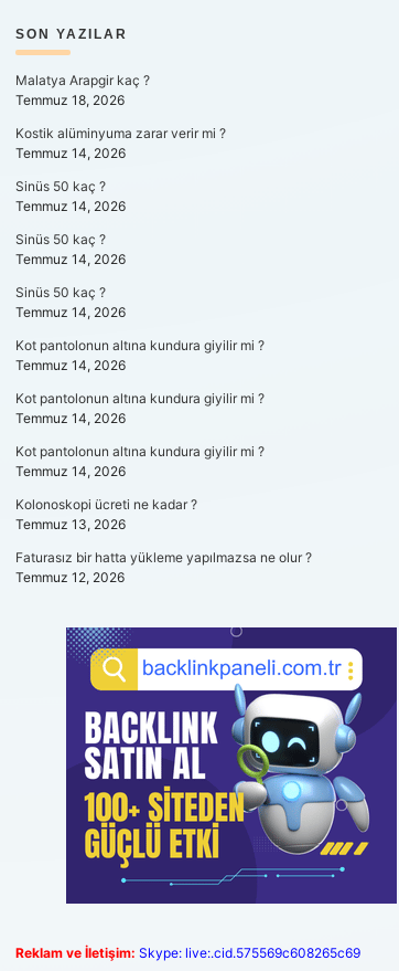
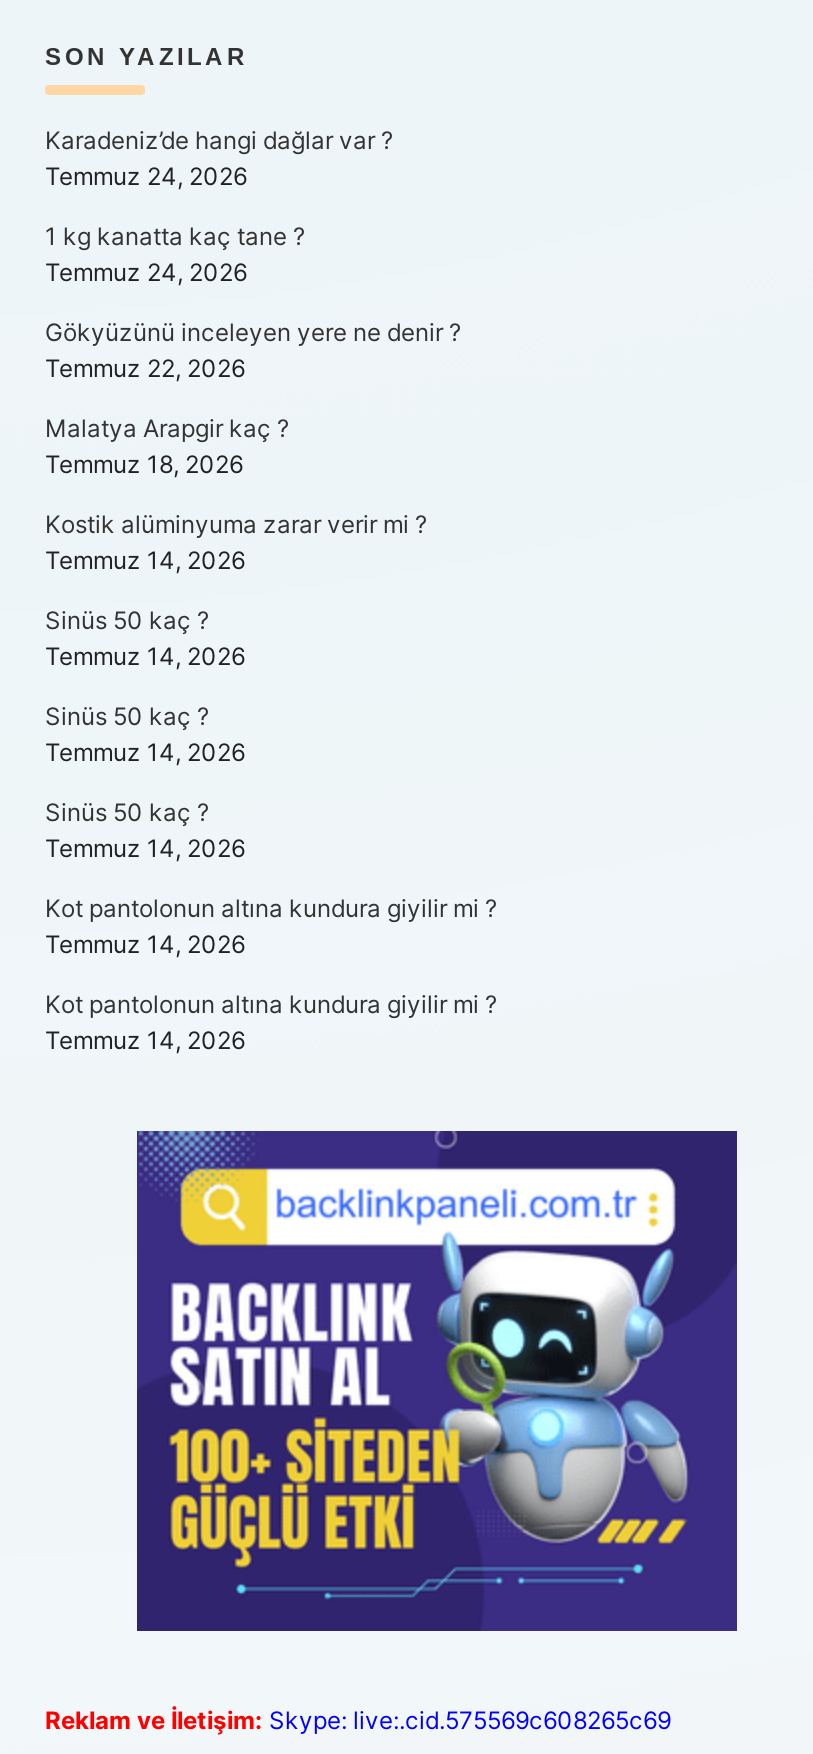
none -> [45,125,461,383] Karadeniz’de hangi dağlar var ? | Temmuz 24, 2026 | 1 kg kanatta kaç tane ? | Temmuz 24, 2026 | Gökyüzünü inceleyen yere ne denir ? | Temmuz 22, 2026
moved [15,72,265,426] -> [45,413,497,1055]: Malatya Arapgir kaç ? | Temmuz 18, 2026 | Kostik alüminyuma zarar verir mi ? | ... | Kot pantolonun altına kundura giyilir mi ? | Temmuz 14, 2026
[15,443,312,585] Kot pantolonun altına kundura giyilir mi ? | Temmuz 14, 2026 | Kolonoskopi ücreti ne kadar ? | Temmuz 13, 2026 | Faturasız bir hatta yükleme yapılmazsa ne olur ? | Temmuz 12, 2026 -> none

